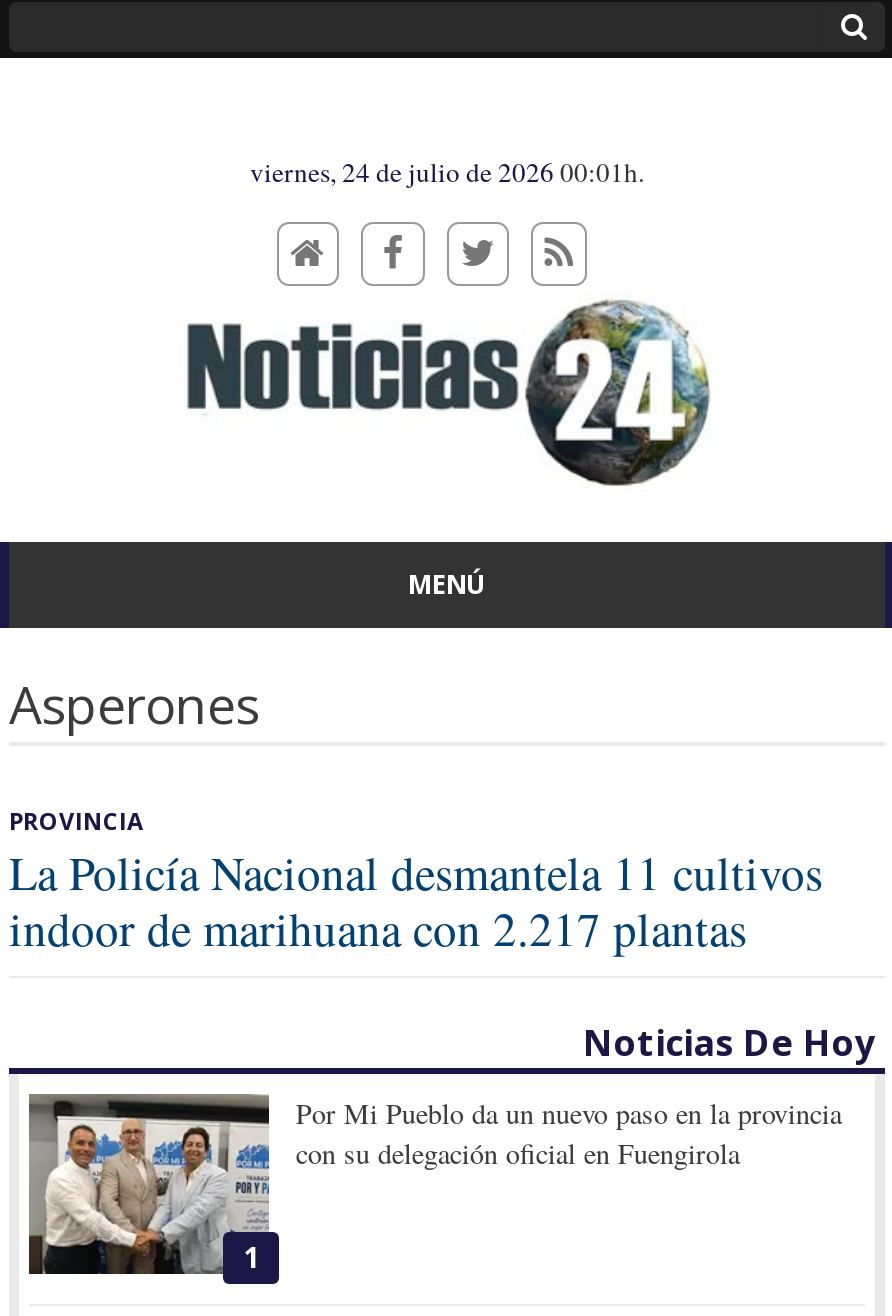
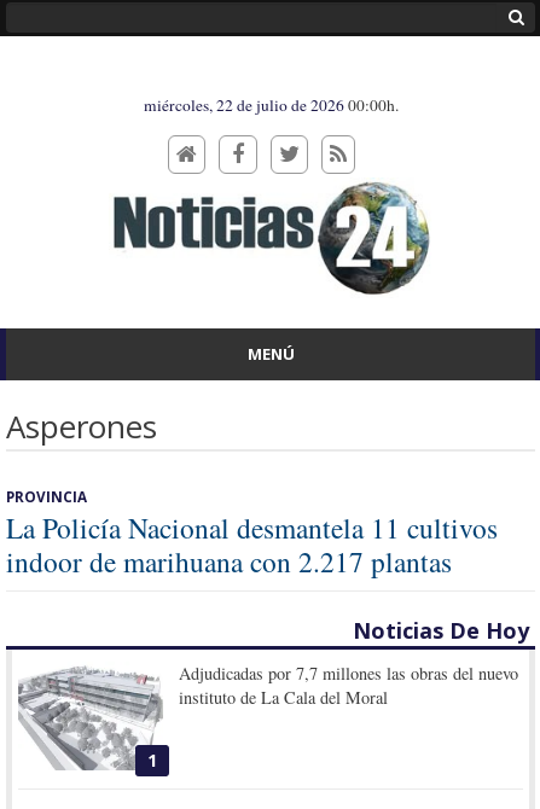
[250,154,644,190] viernes, 24 de julio de 2026 00:01h. -> [143,94,398,116] miércoles, 22 de julio de 2026 00:00h.
[27,1092,842,1276] [image] | Por Mi Pueblo da un nuevo paso en la provincia | con su delegación oficial en Fuengirola -> [18,662,519,772] [image] | Adjudicadas por 7,7 millones las obras del nuevo | instituto de La Cala del Moral

